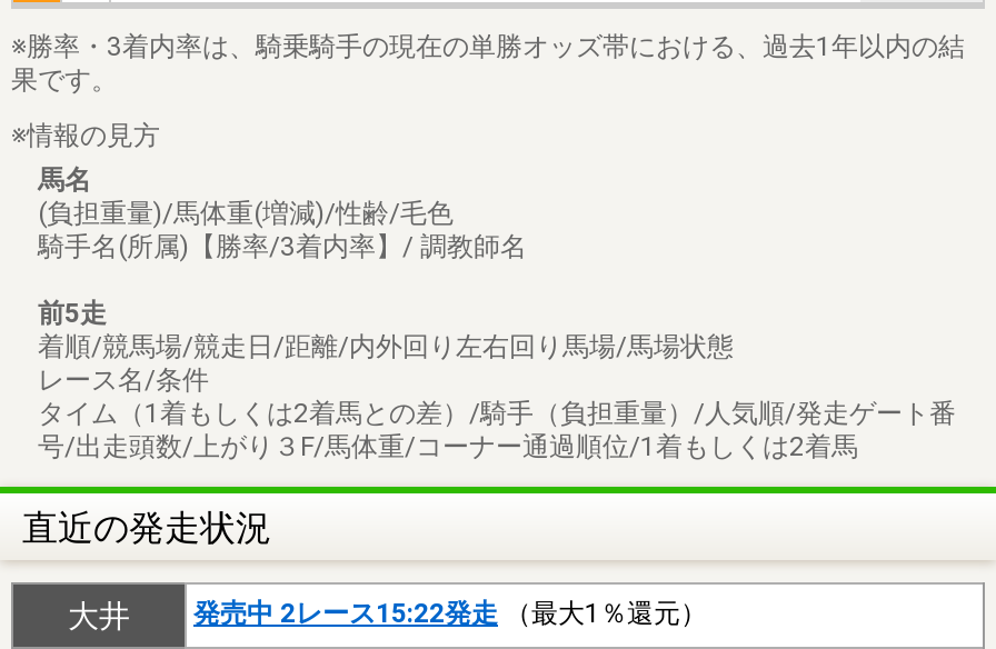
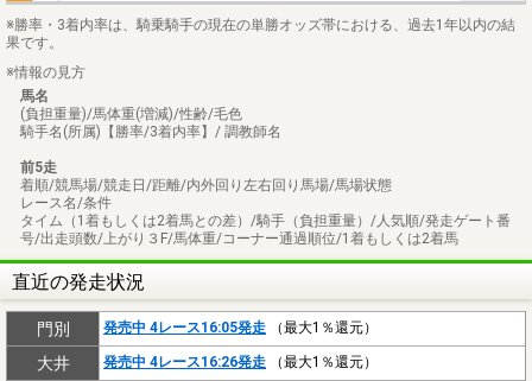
none -> [36,320,378,339] 門別 | 発売中 4レース16:05発走（最大1％還元）
[193,599,707,630] 発売中 2レース15:22発走（最大1％還元） -> [103,354,378,371] 発売中 4レース16:26発走（最大1％還元）

